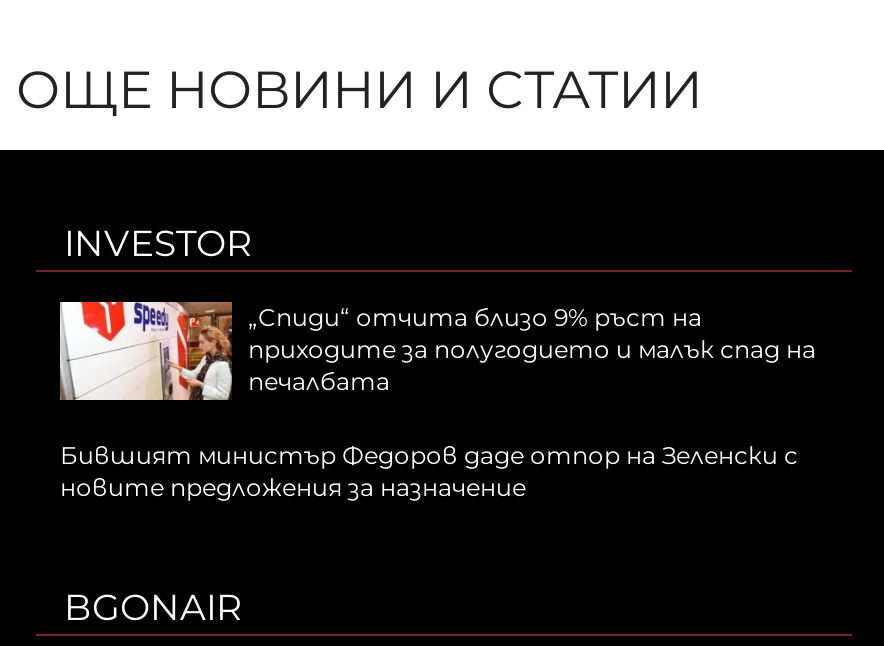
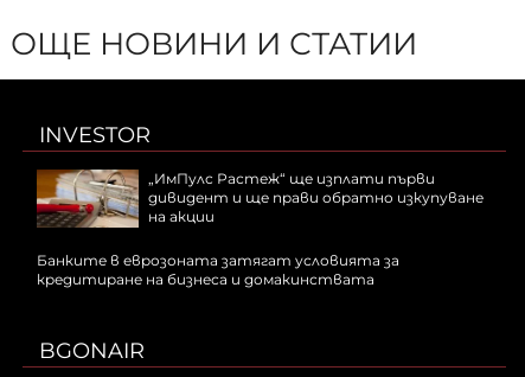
[58,300,816,402] [image] | „Спиди“ отчита близо 9% ръст на | приходите за полугодието и малък спад на | печалбата -> [36,170,484,229] [image] | „ИмПулс Растеж“ ще изплати първи | дивидент и ще прави обратно изкупуване | на акции
[60,440,798,502] Бившият министър Федоров даде отпор на Зеленски с | новите предложения за назначение -> [37,252,399,288] Банките в еврозоната затягат условията за | кредитиране на бизнеса и домакинствата

